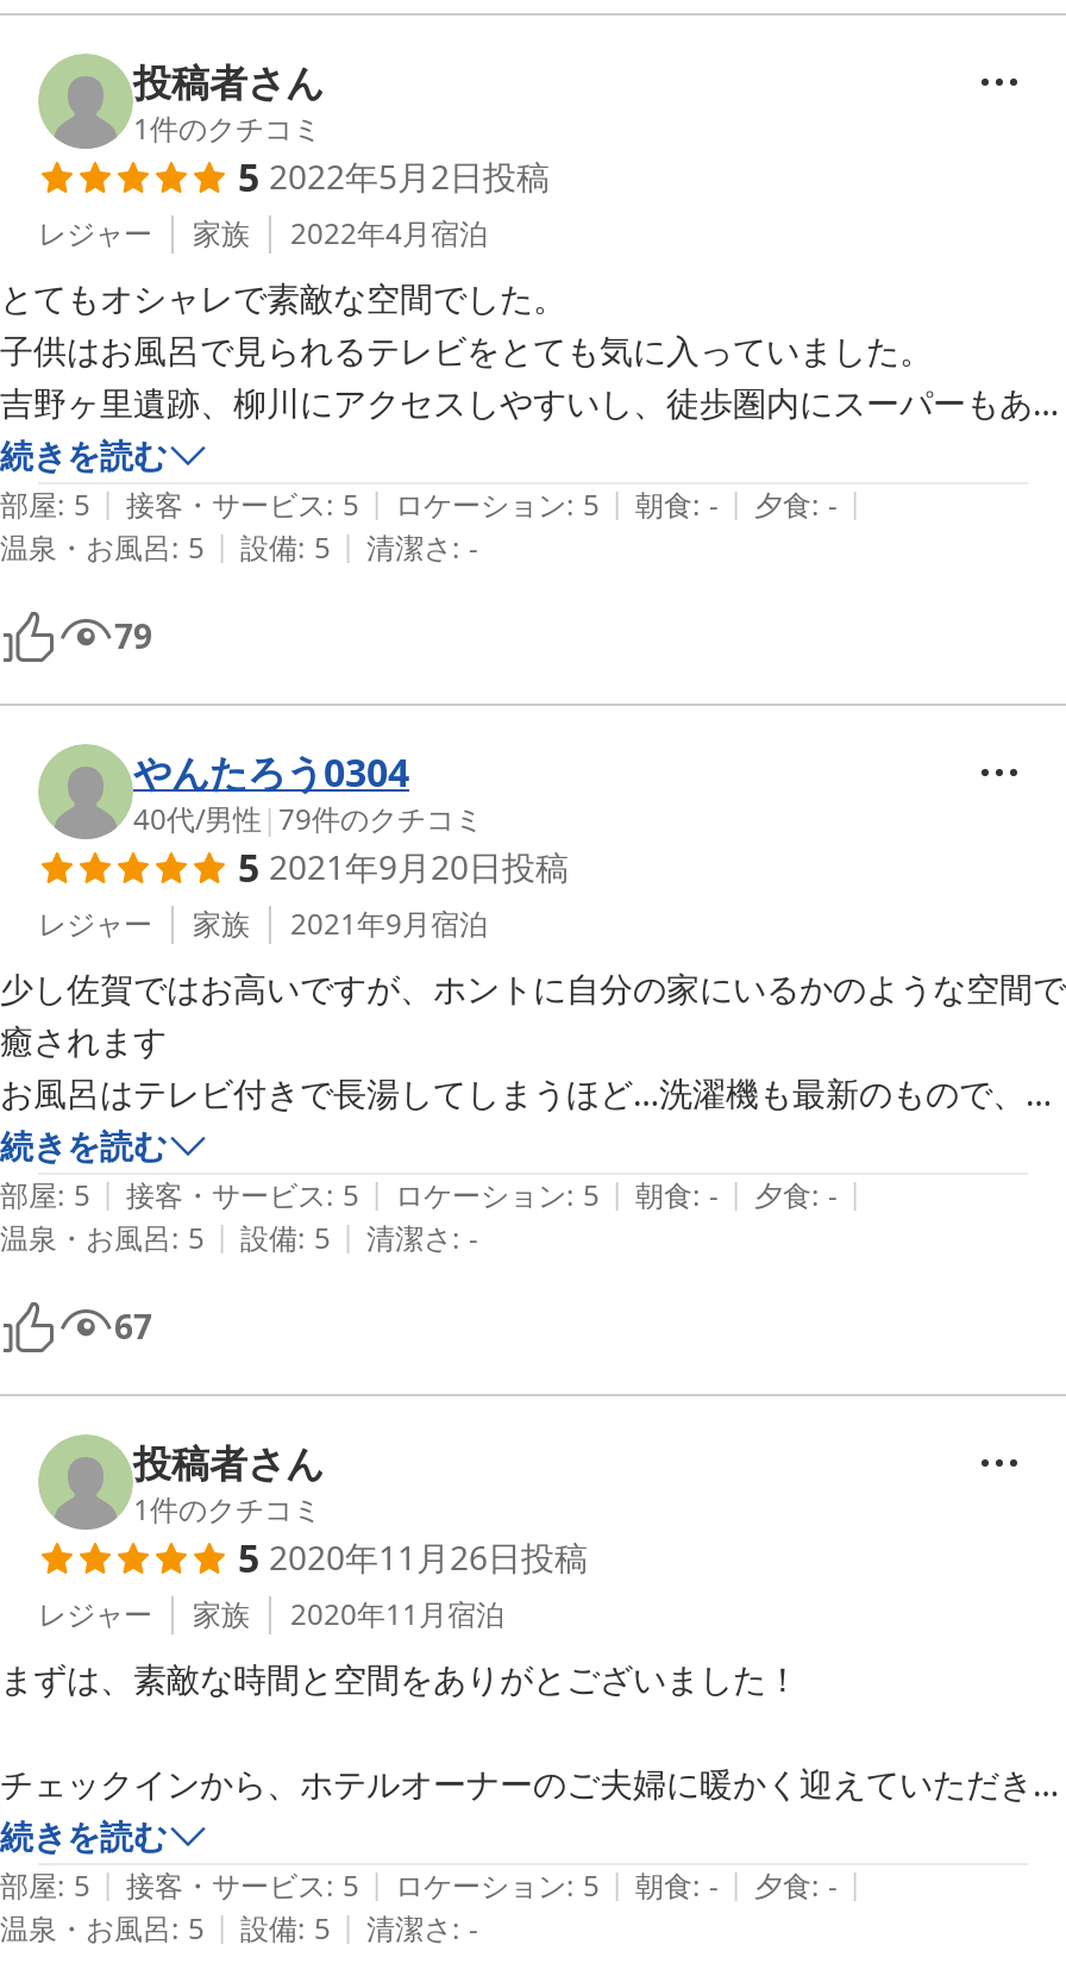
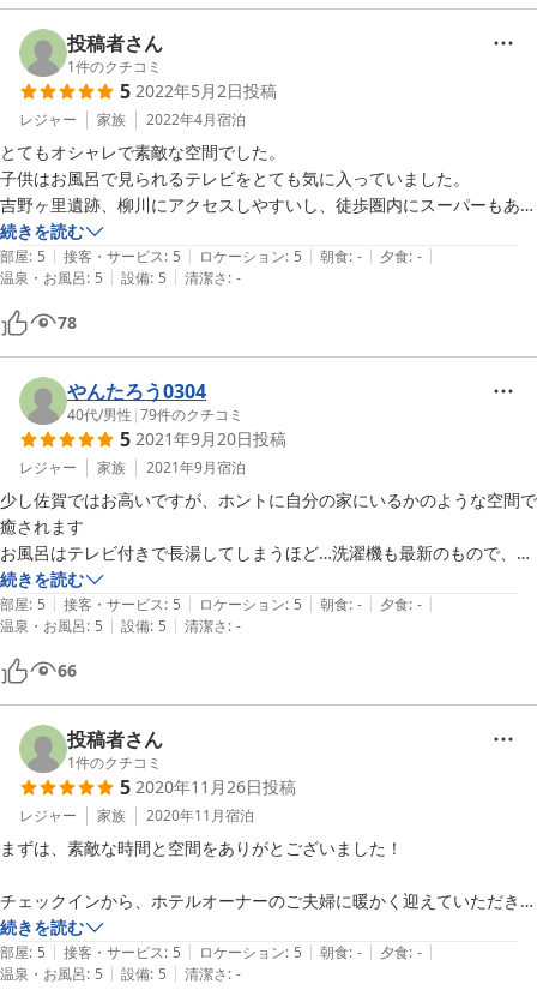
[114,613,152,658] 79 -> [58,311,77,334] 78
[114,1303,152,1349] 67 -> [58,659,77,682] 66

